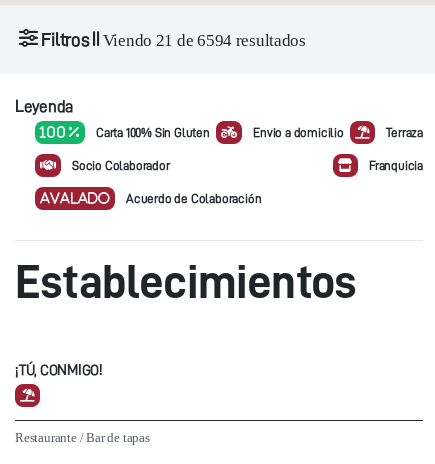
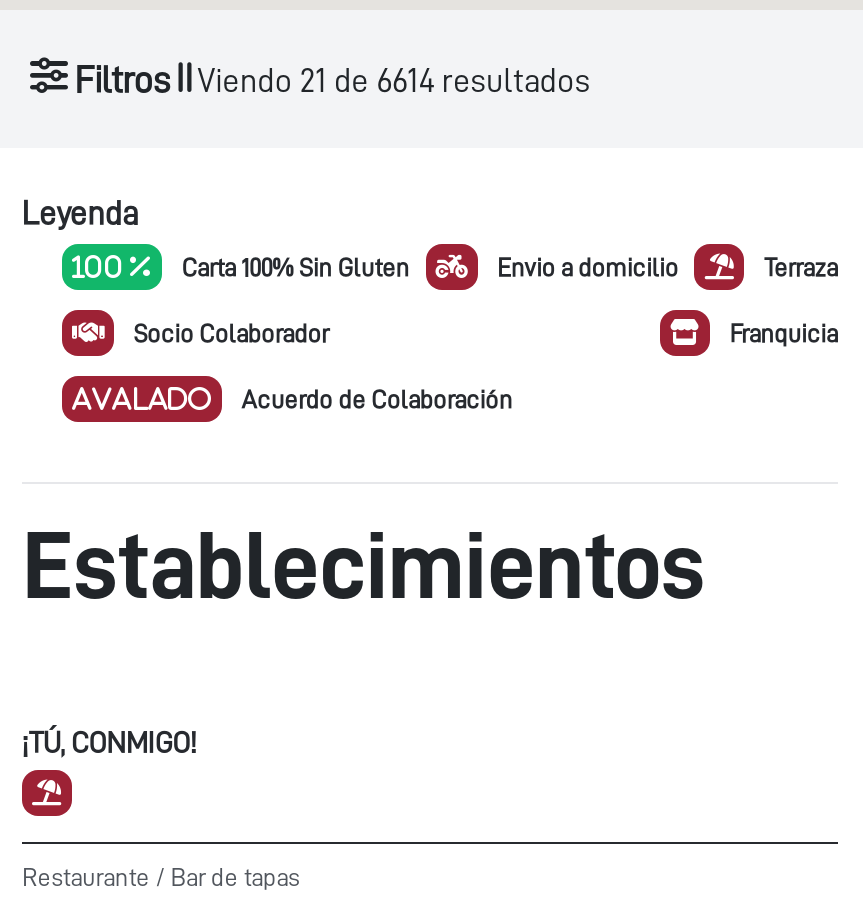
[103,31,306,50] Viendo 21 de 6594 resultados -> [197,64,590,98] Viendo 21 de 6614 resultados

